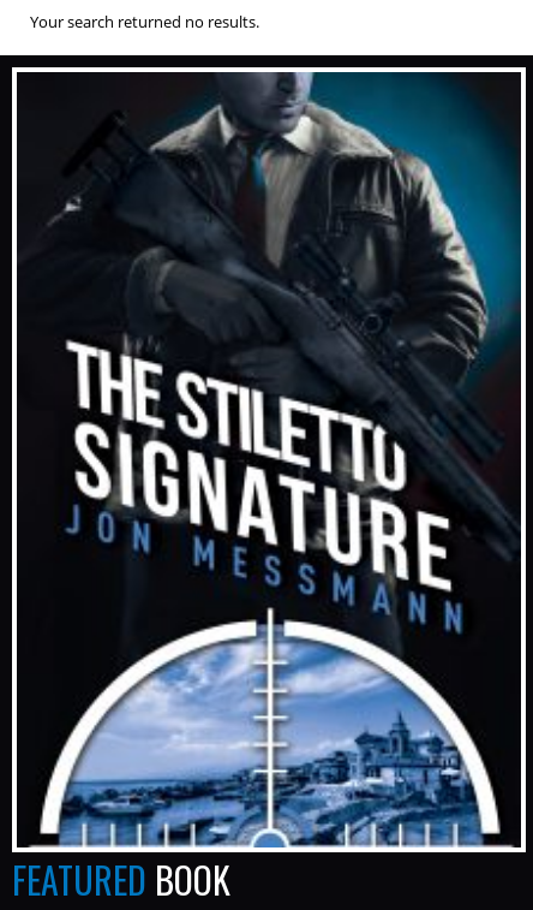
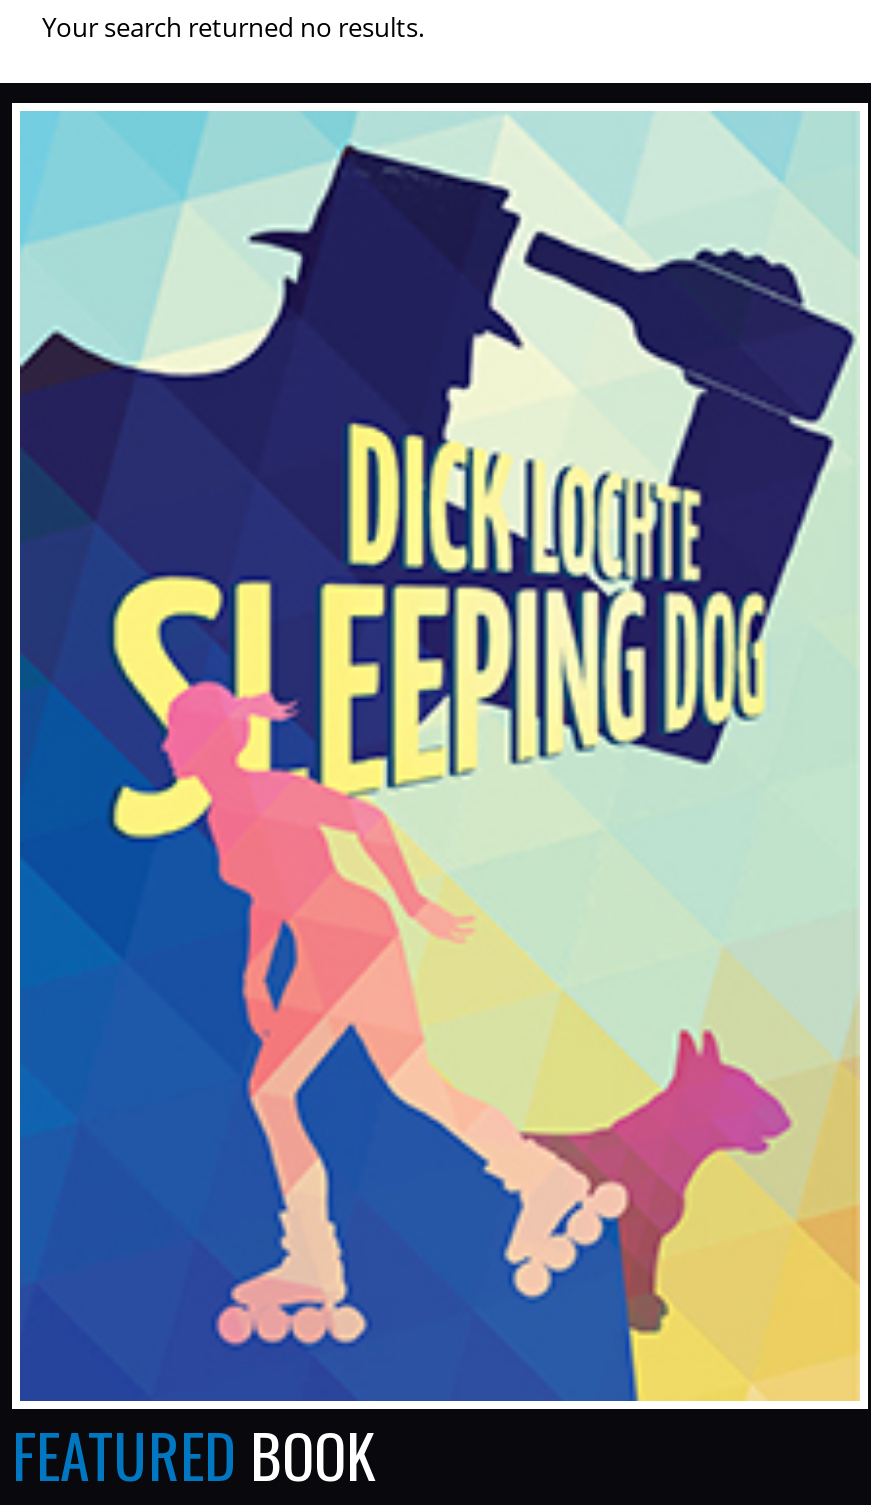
[16,71,522,849] [image] -> [18,111,860,1403] [image]

